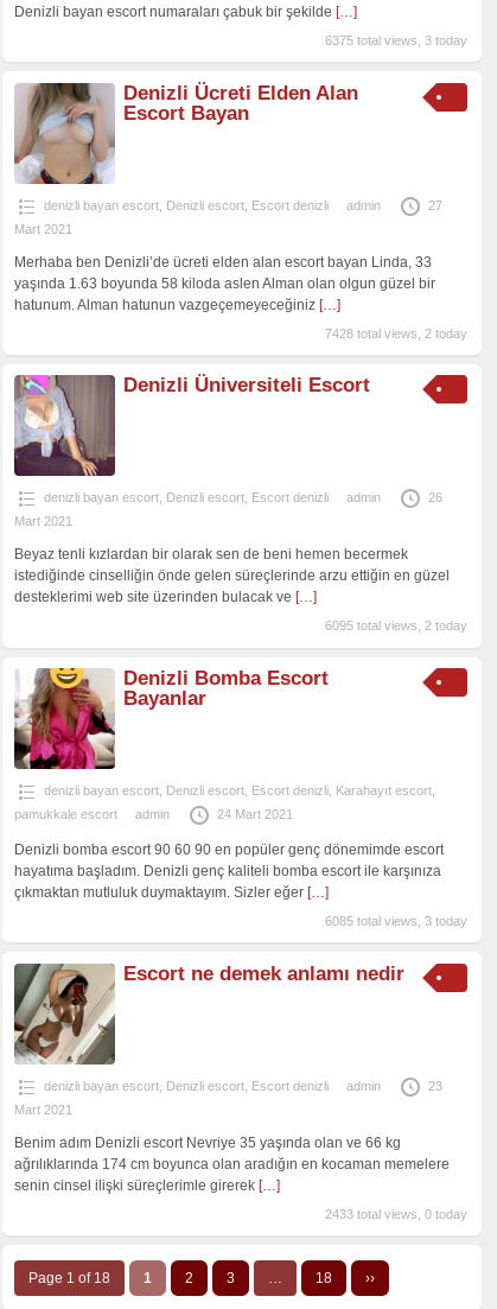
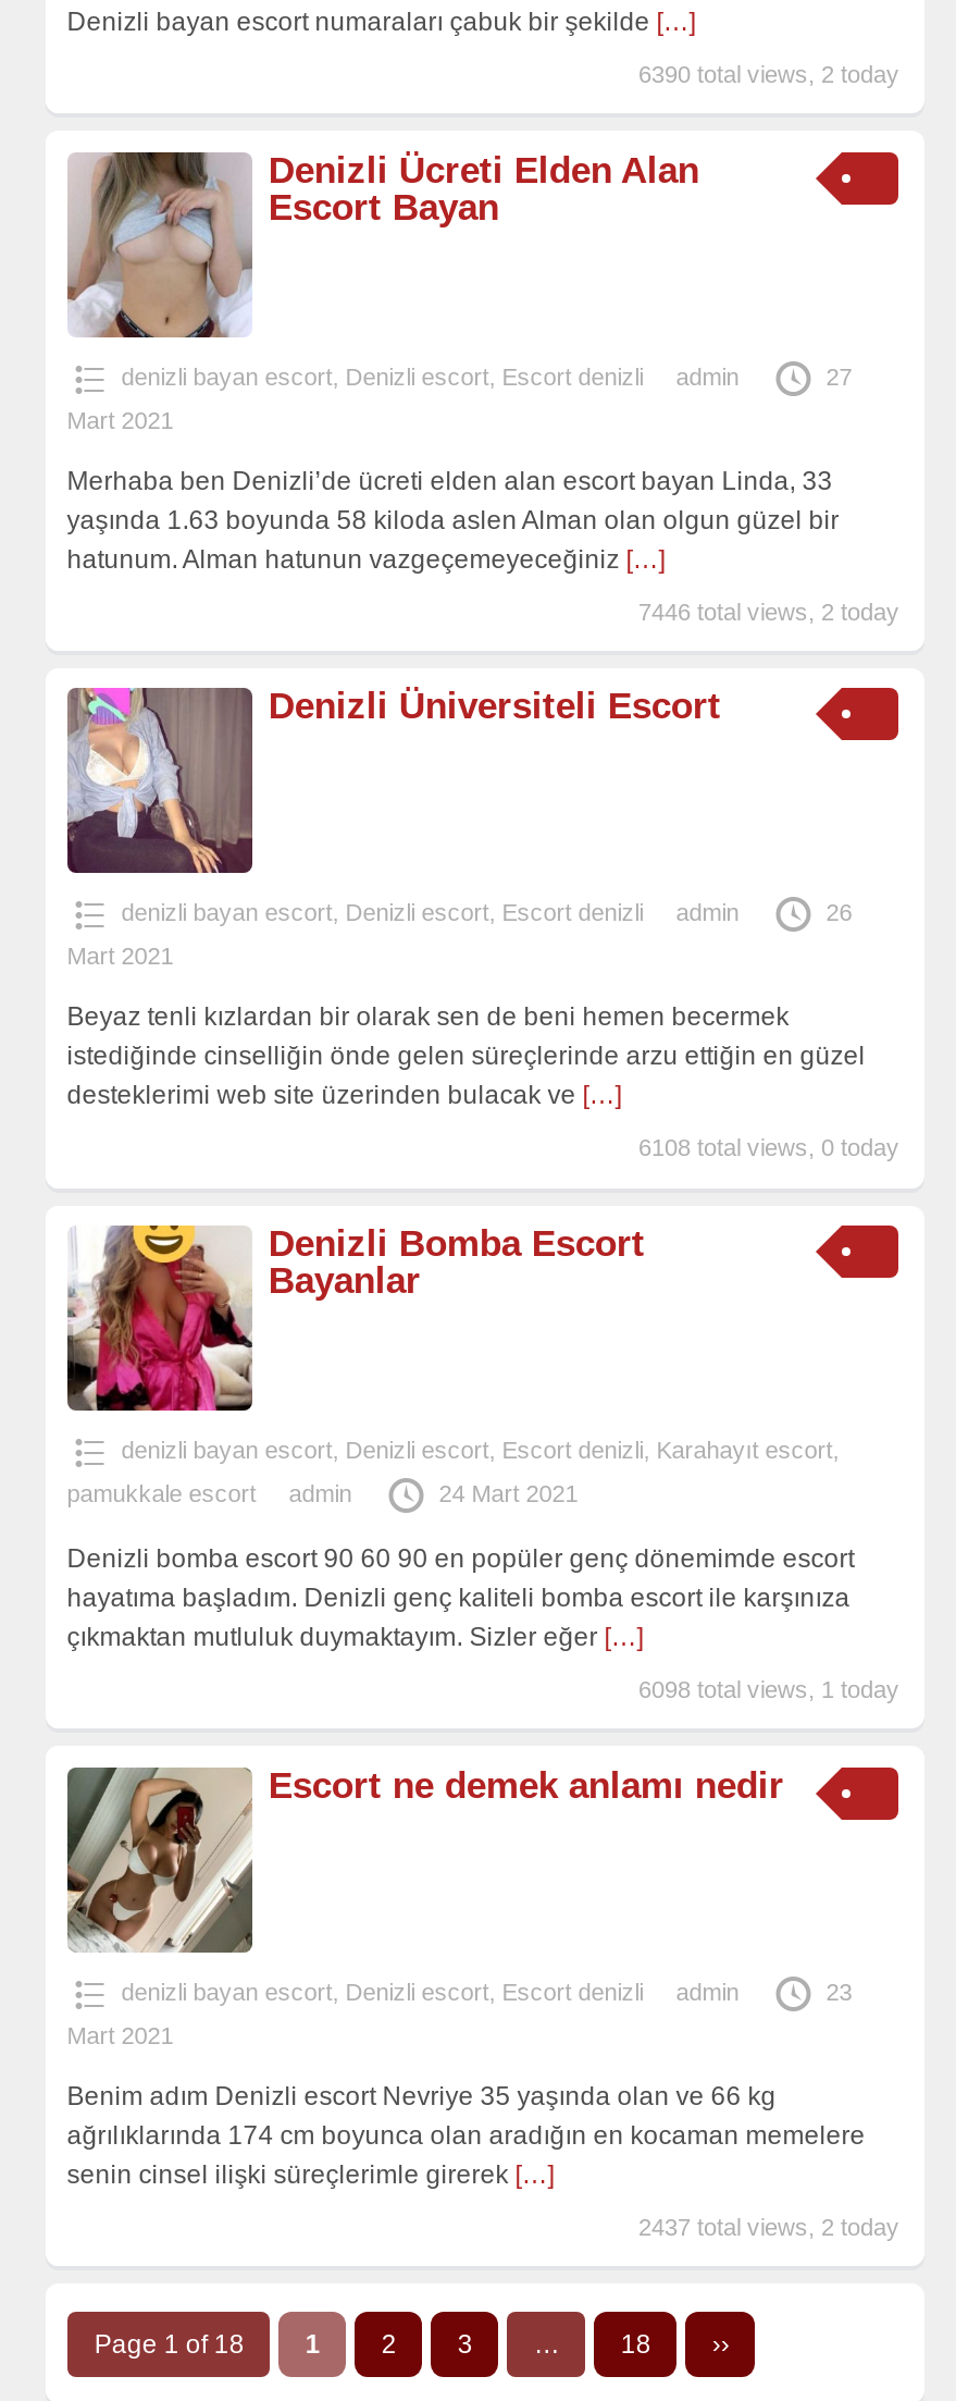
[325,33,468,47] 6375 total views, 3 today -> [638,61,899,87] 6390 total views, 2 today
[325,326,468,340] 7428 total views, 2 today -> [638,598,899,624] 7446 total views, 2 today
[325,619,468,633] 6095 total views, 2 today -> [638,1135,899,1161] 6108 total views, 0 today
[325,914,468,928] 6085 total views, 3 today -> [638,1676,899,1702] 6098 total views, 1 today
[325,1207,468,1221] 2433 total views, 0 today -> [638,2213,899,2239] 2437 total views, 2 today

